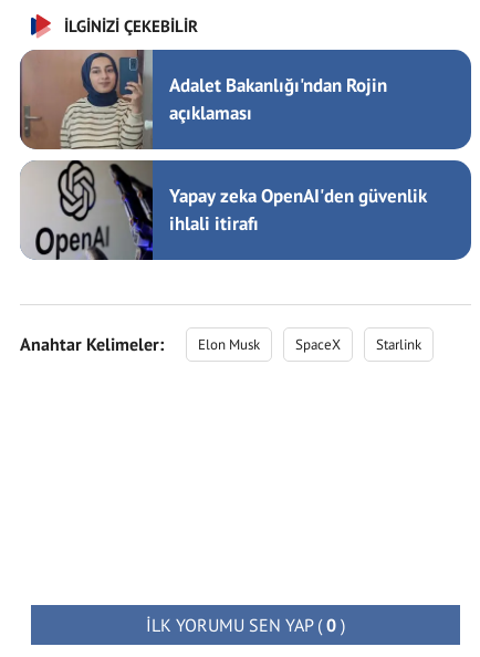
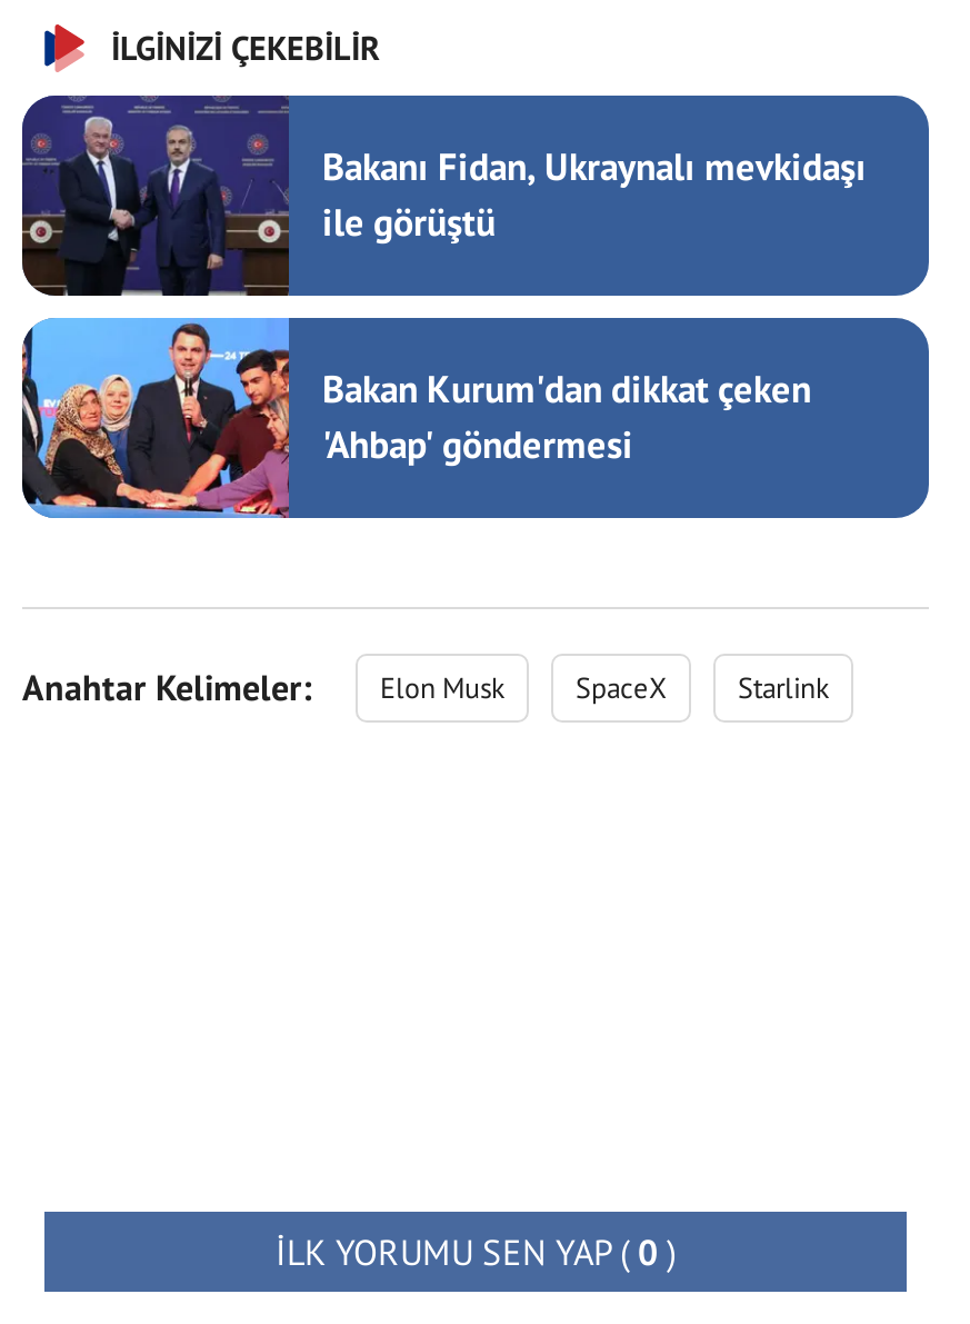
[20,49,387,150] [image] | Adalet Bakanlığı'ndan Rojin | açıklaması -> [22,93,867,298] [image] | Bakanı Fidan, Ukraynalı mevkidaşı | ile görüştü
[20,159,427,261] [image] | Yapay zeka OpenAI'den güvenlik | ihlali itirafı -> [20,316,811,520] [image] | Bakan Kurum'dan dikkat çeken | 'Ahbap' göndermesi

